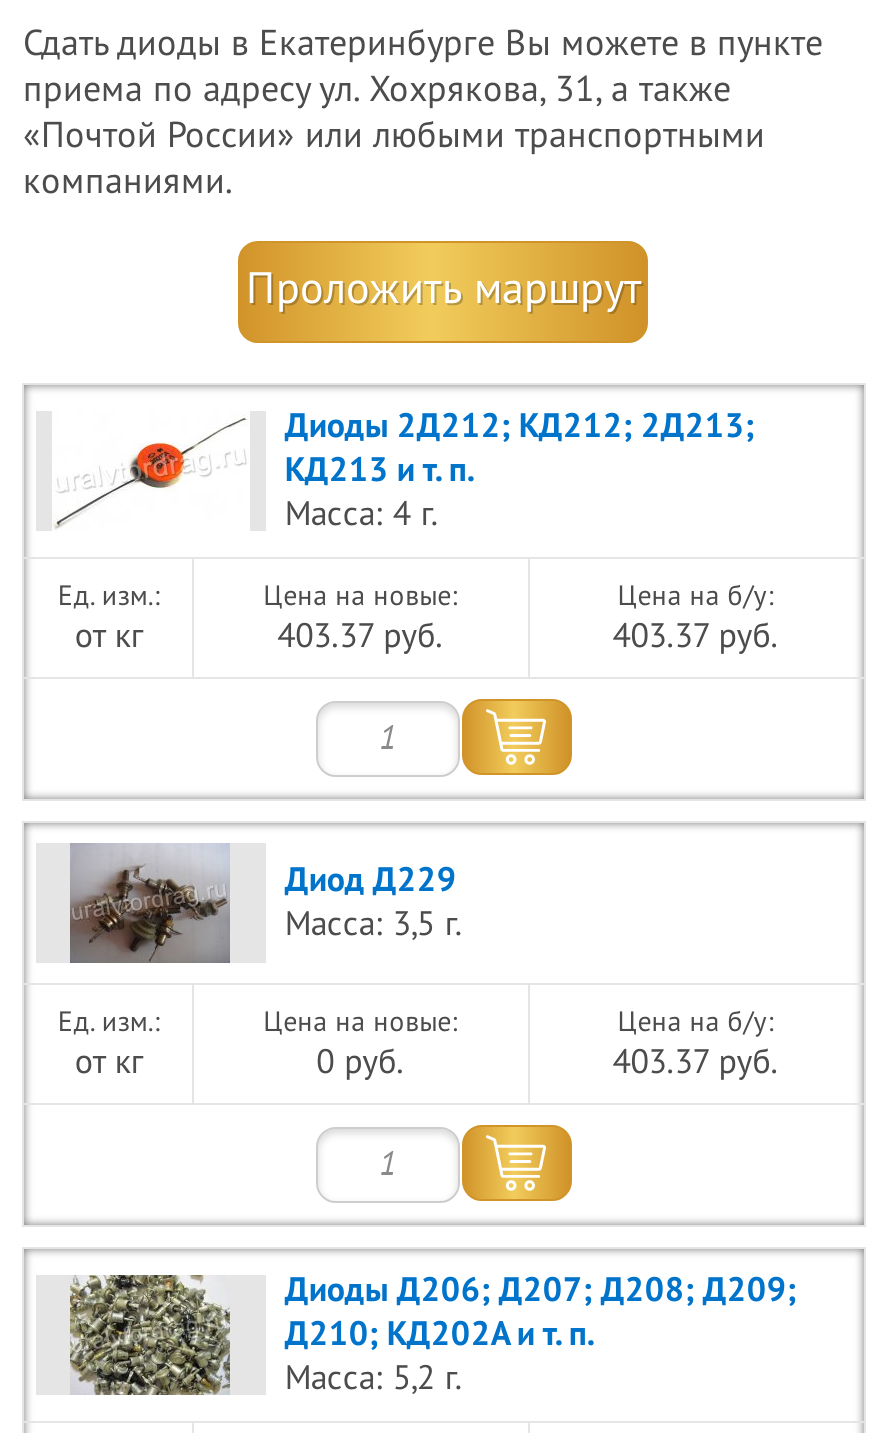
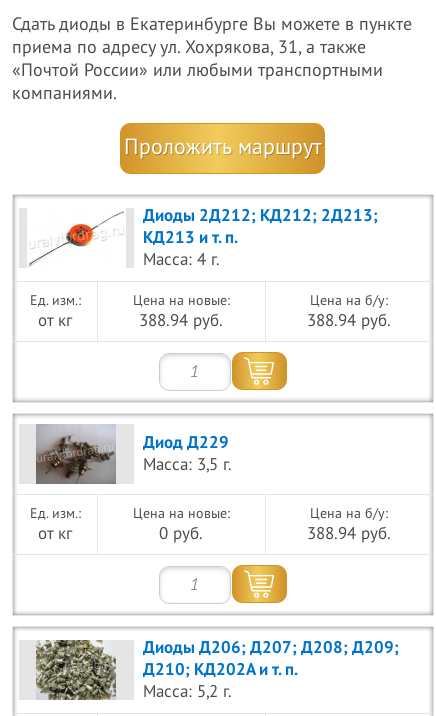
[277,617,443,657] 403.37 руб. -> [139,311,223,331] 388.94 руб.
[612,617,778,657] 403.37 руб. -> [307,311,391,331] 388.94 руб.
[612,1043,778,1083] 403.37 руб. -> [307,524,391,544] 388.94 руб.

